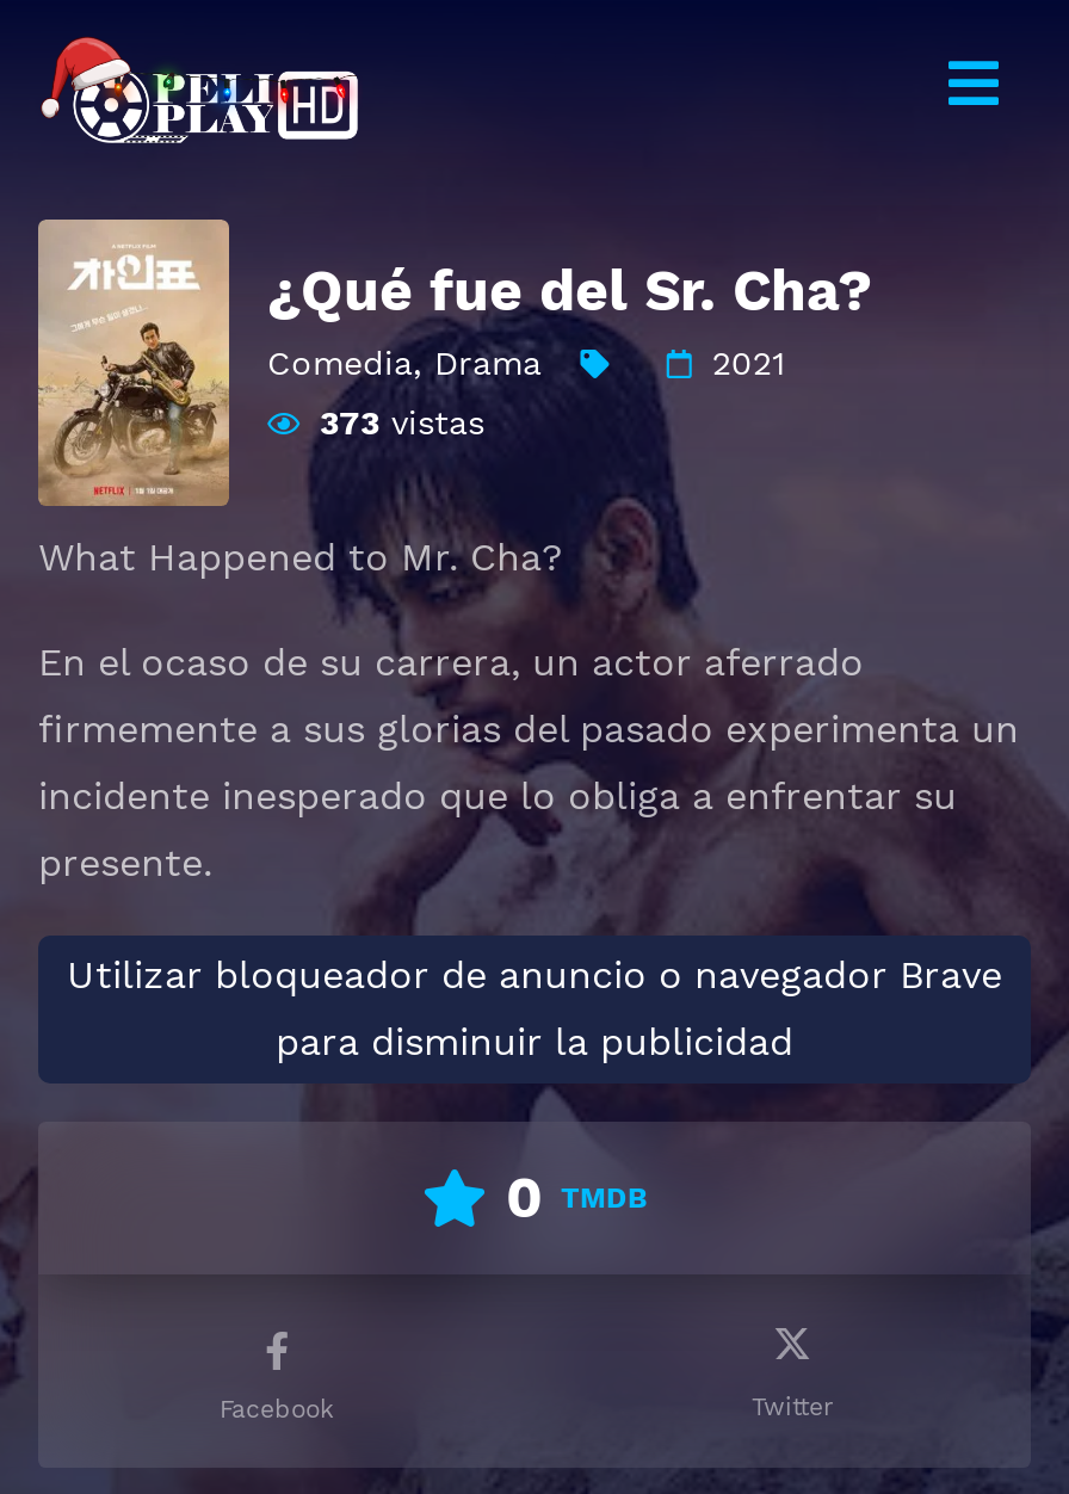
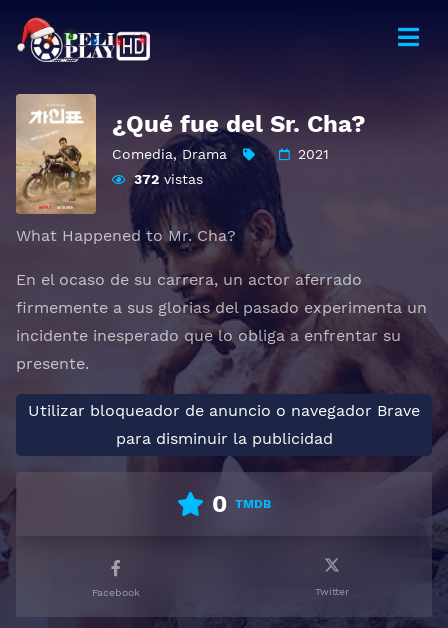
[320,403,484,442] 373 vistas -> [134,171,203,187] 372 vistas

